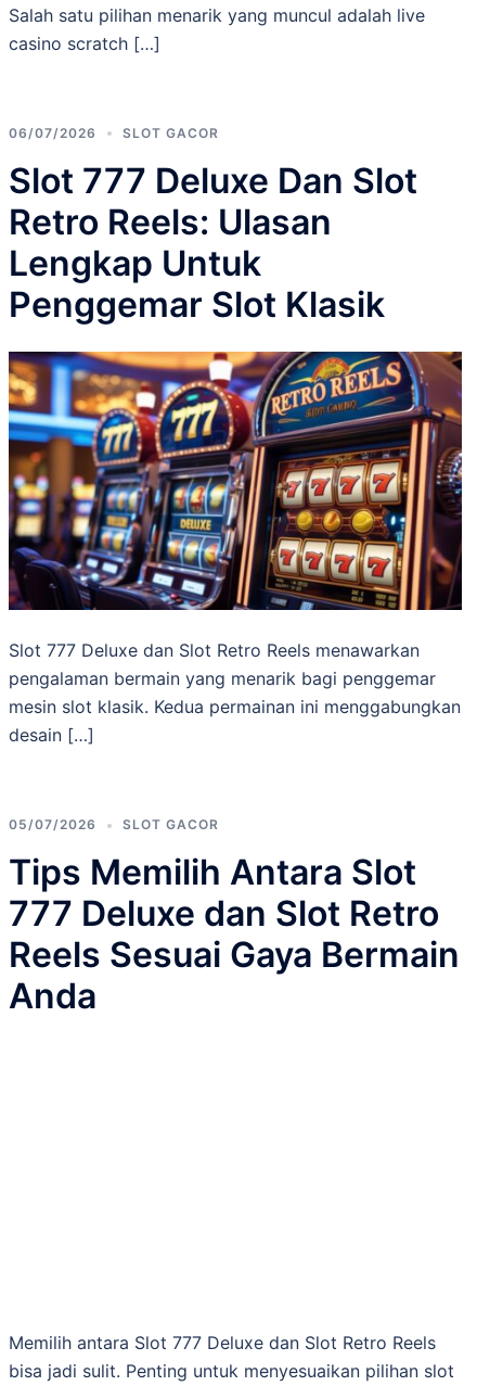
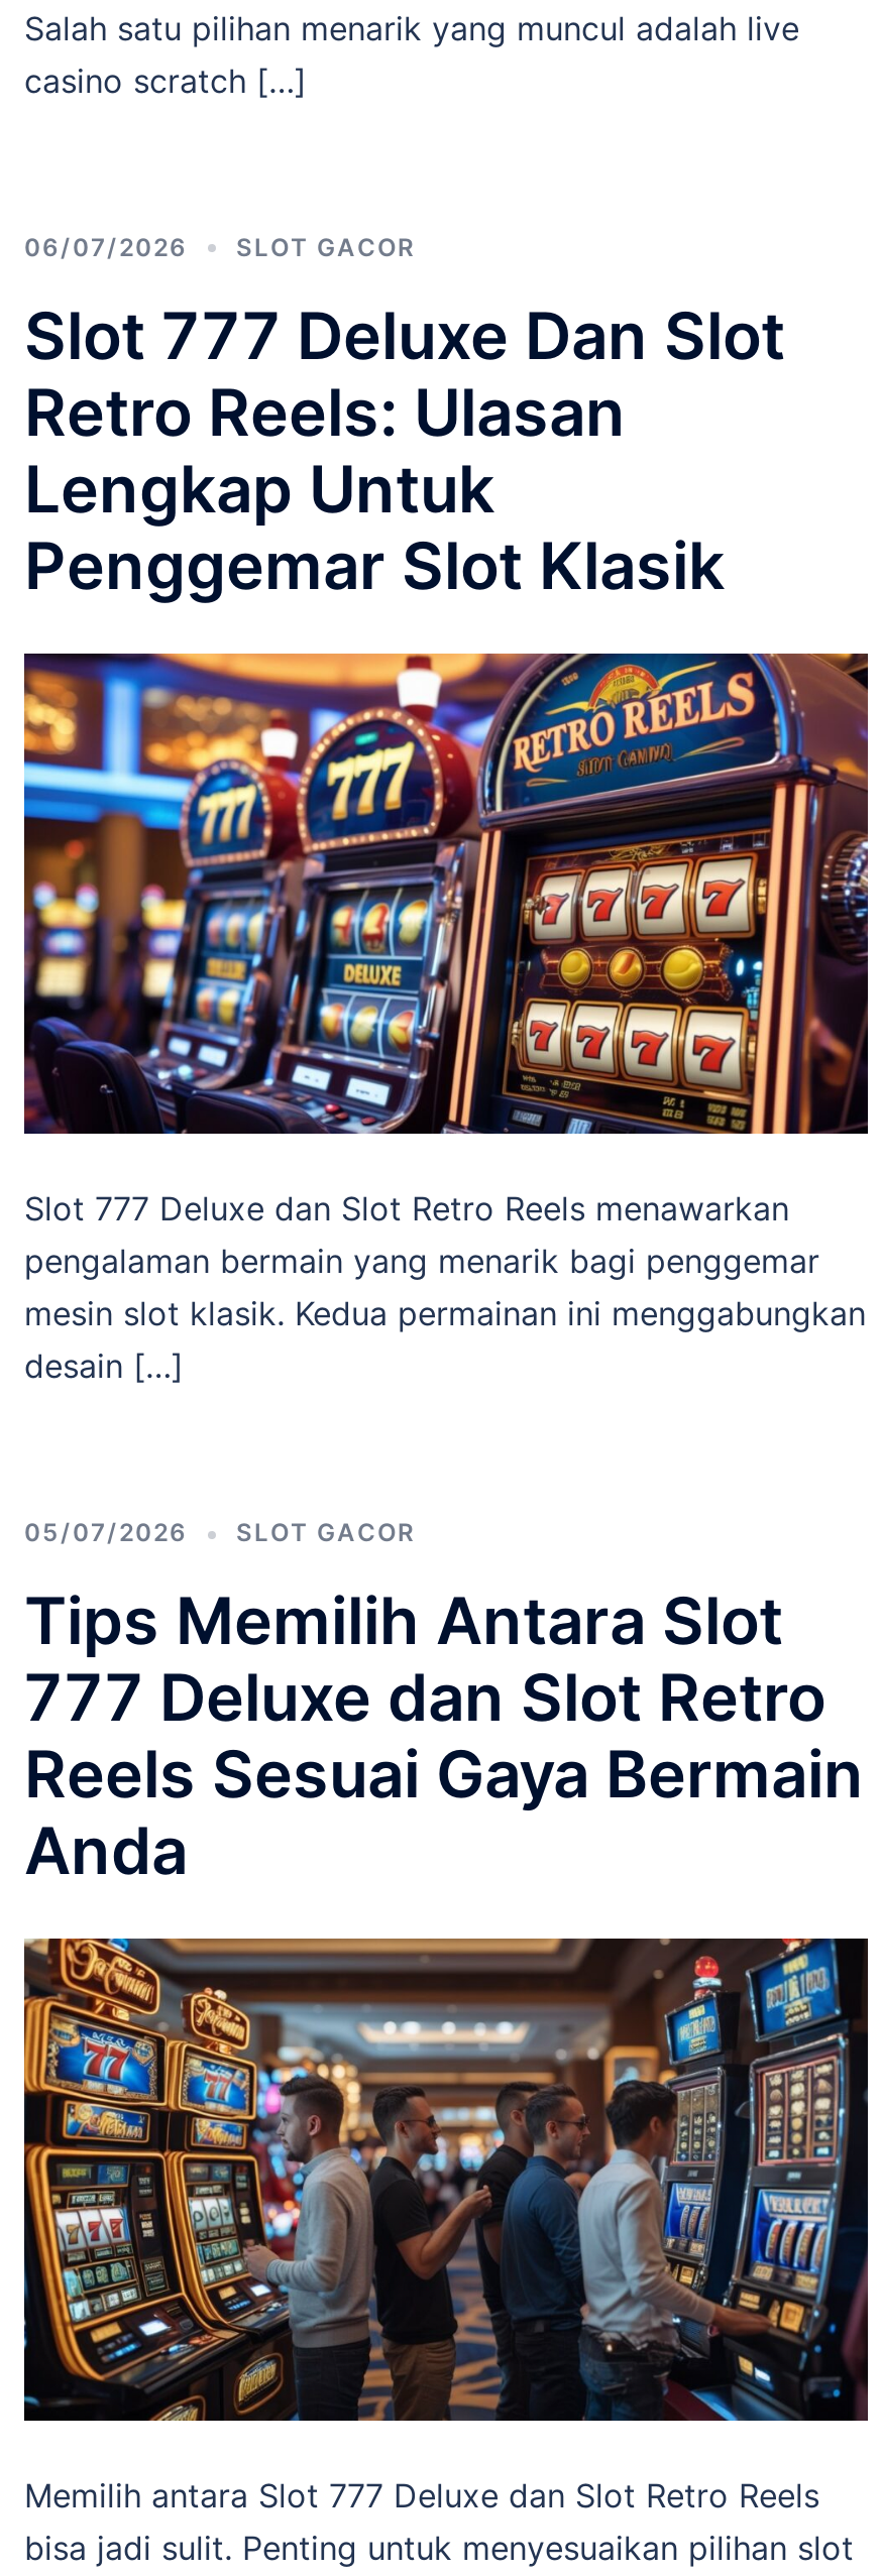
none -> [22,1937,870,2423] [image]

